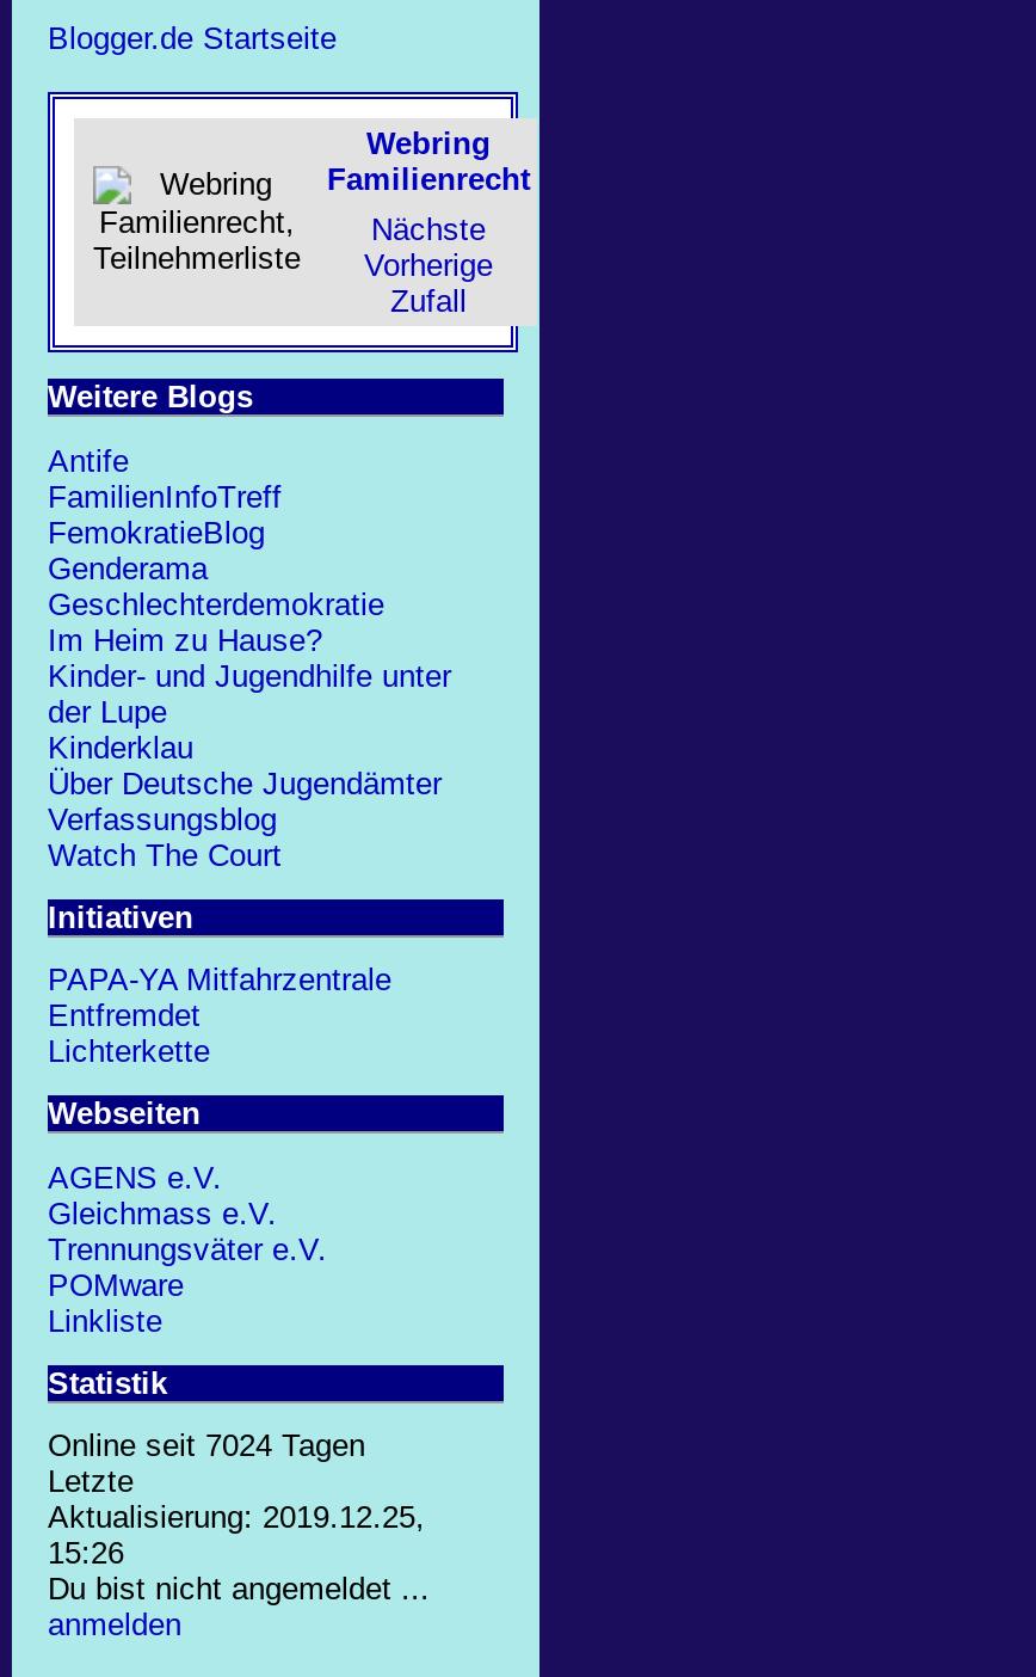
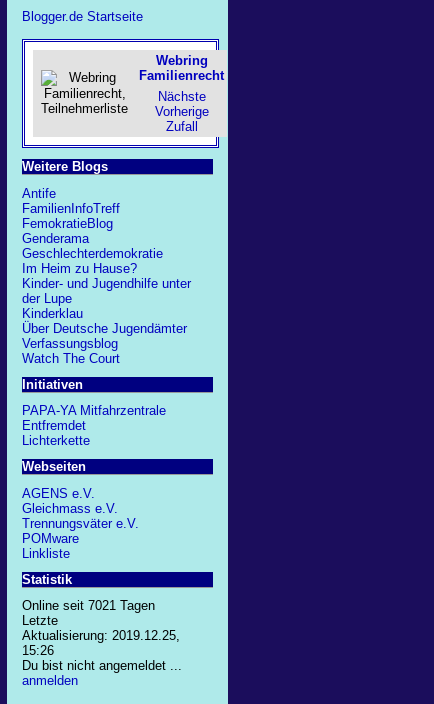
[48,1428,365,1464] Online seit 7024 Tagen -> [22,598,155,613] Online seit 7021 Tagen

